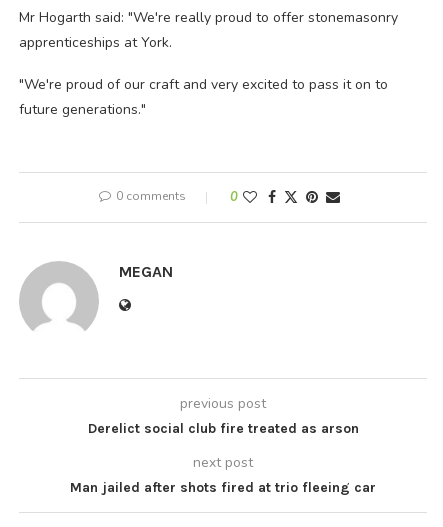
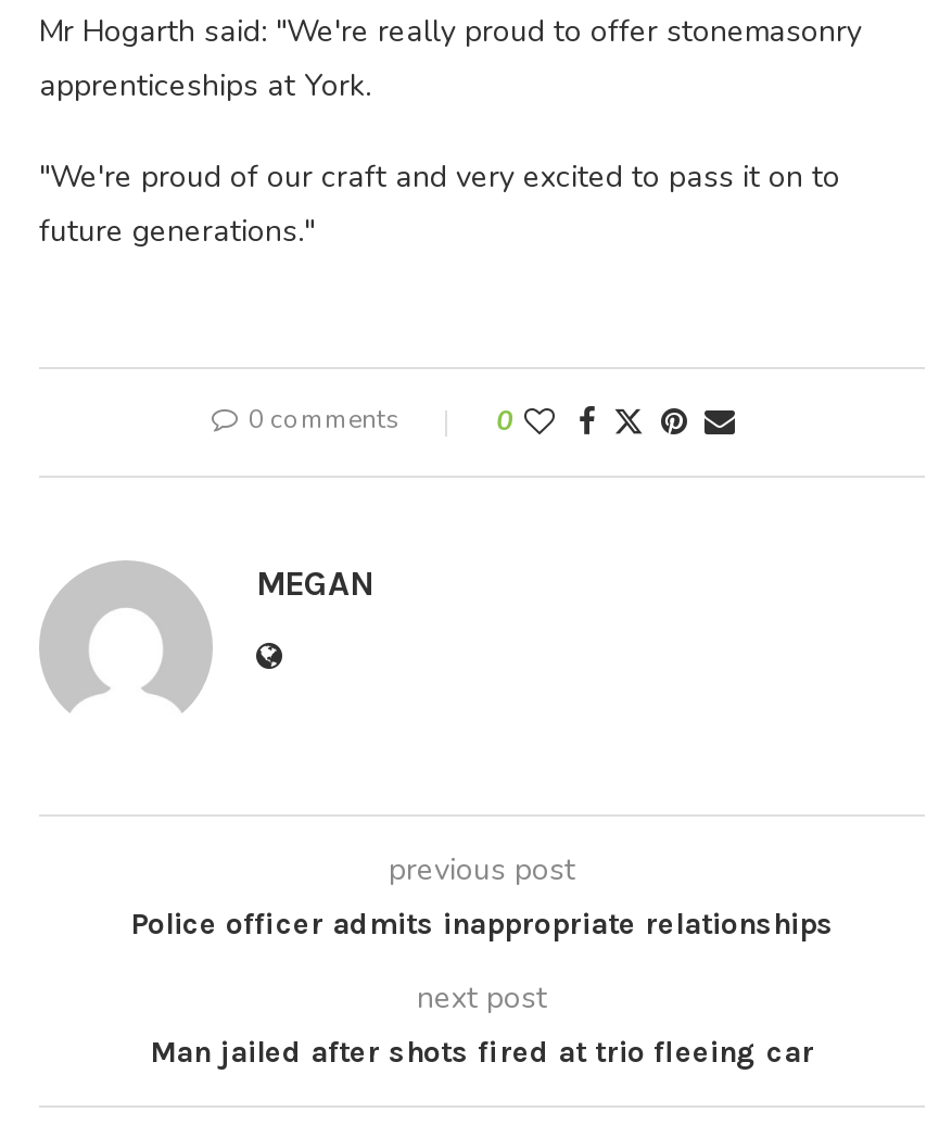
[87,420,358,437] Derelict social club fire treated as arson -> [130,907,834,944] Police officer admits inappropriate relationships

